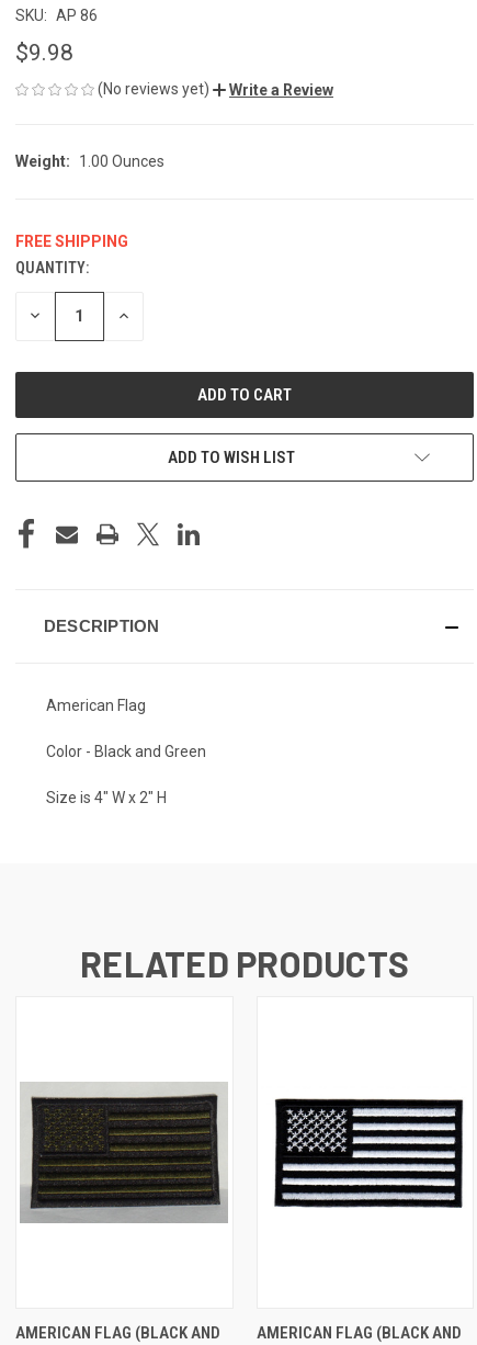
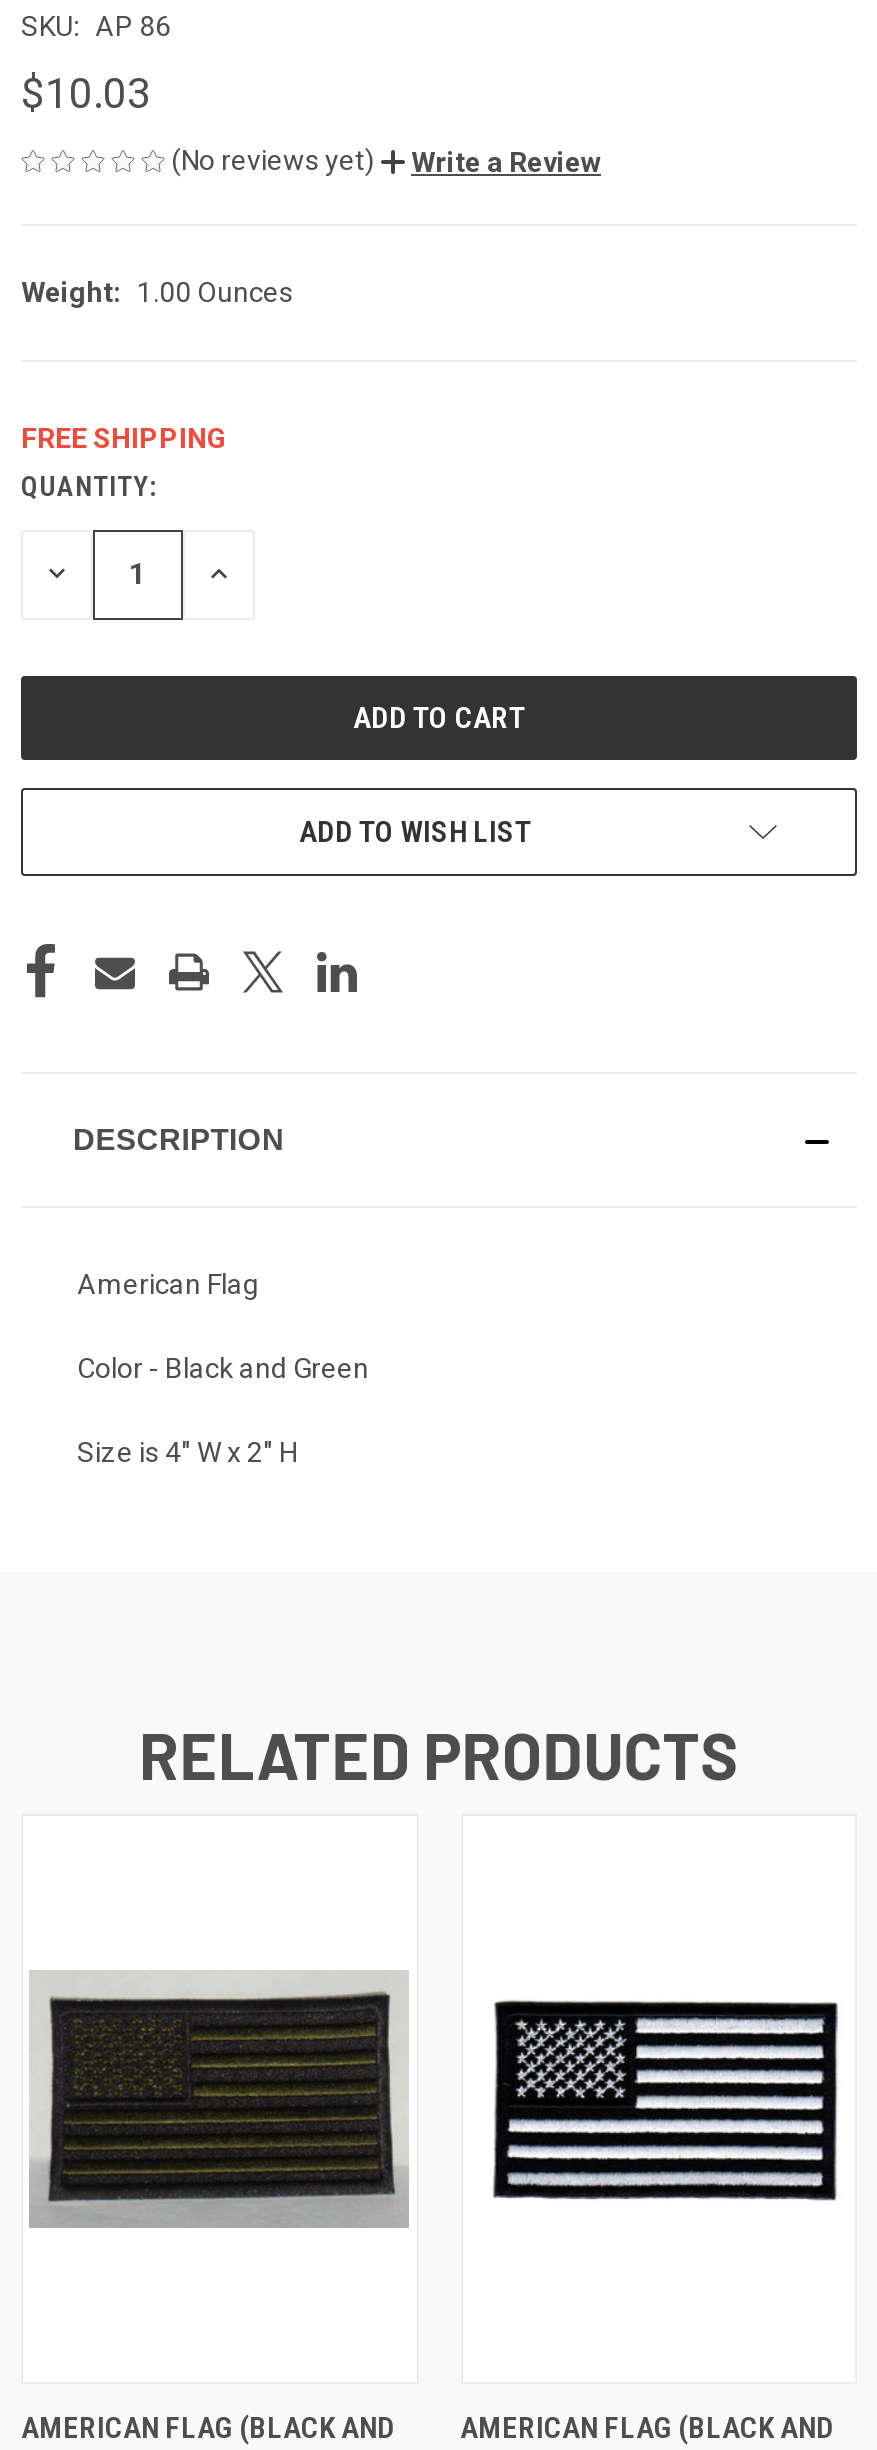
[15,39,73,66] $9.98 -> [21,70,151,118] $10.03

